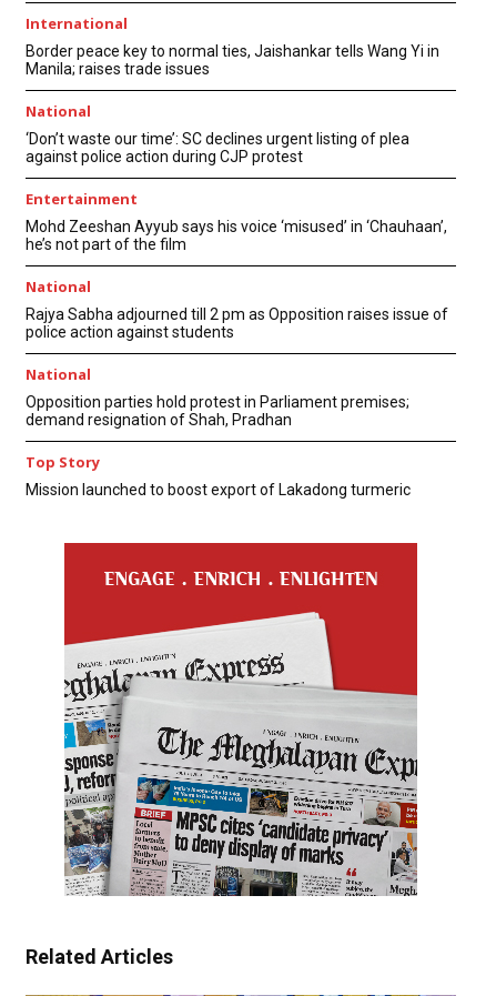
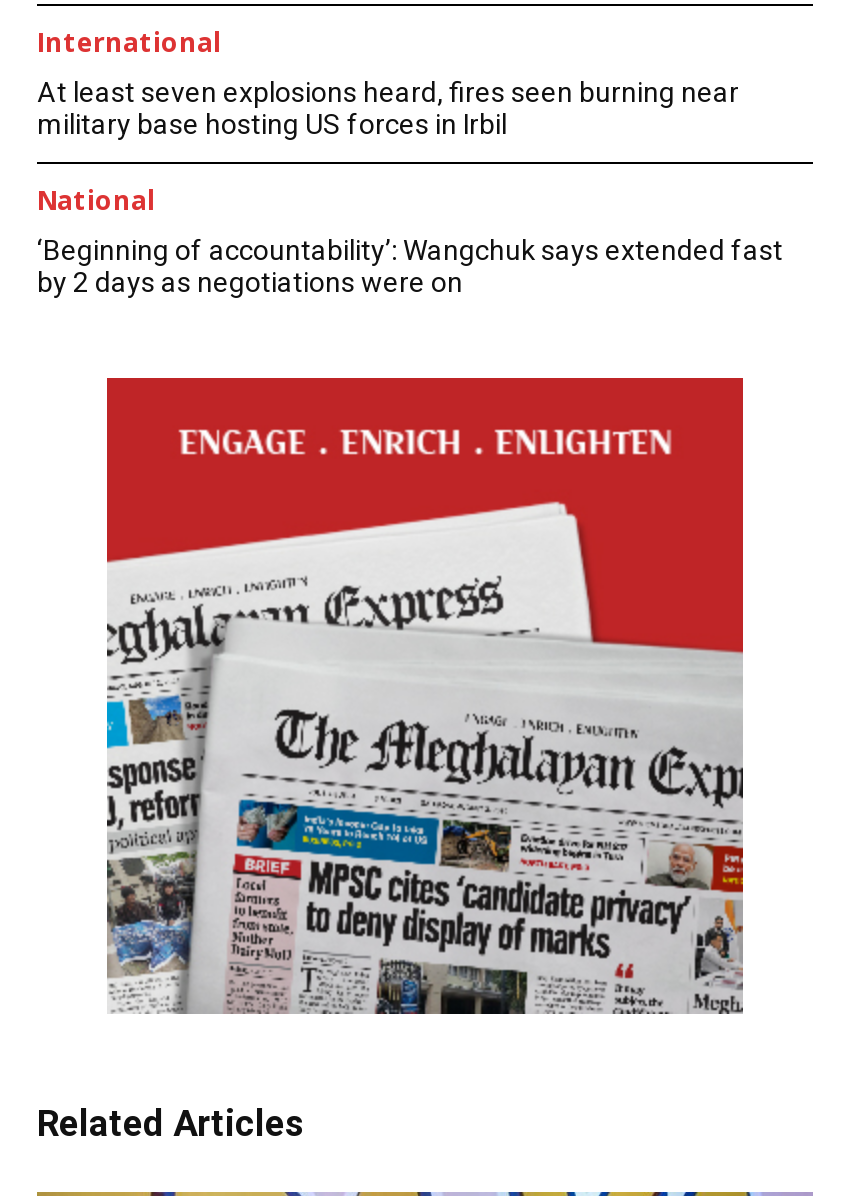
[26,42,439,77] Border peace key to normal ties, Jaishankar tells Wang Yi in | Manila; raises trade issues -> [37,77,739,141] At least seven explosions heard, fires seen burning near | military base hosting US forces in Irbil
[26,129,448,498] ‘Don’t waste our time’: SC declines urgent listing of plea | against police action during CJP protest | Entertainment | Mohd Zeeshan Ayyub says his voice ‘misused’ in ‘Chauhaan’, | he’s not part of the film | National | Rajya Sabha adjourned till 2 pm as Opposition raises issue of | police action against students | National | Opposition parties hold protest in Parliament premises; | demand resignation of Shah, Pradhan | Top Story | Mission launched to boost export of Lakadong turmeric -> [37,235,783,299] ‘Beginning of accountability’: Wangchuk says extended fast | by 2 days as negotiations were on

